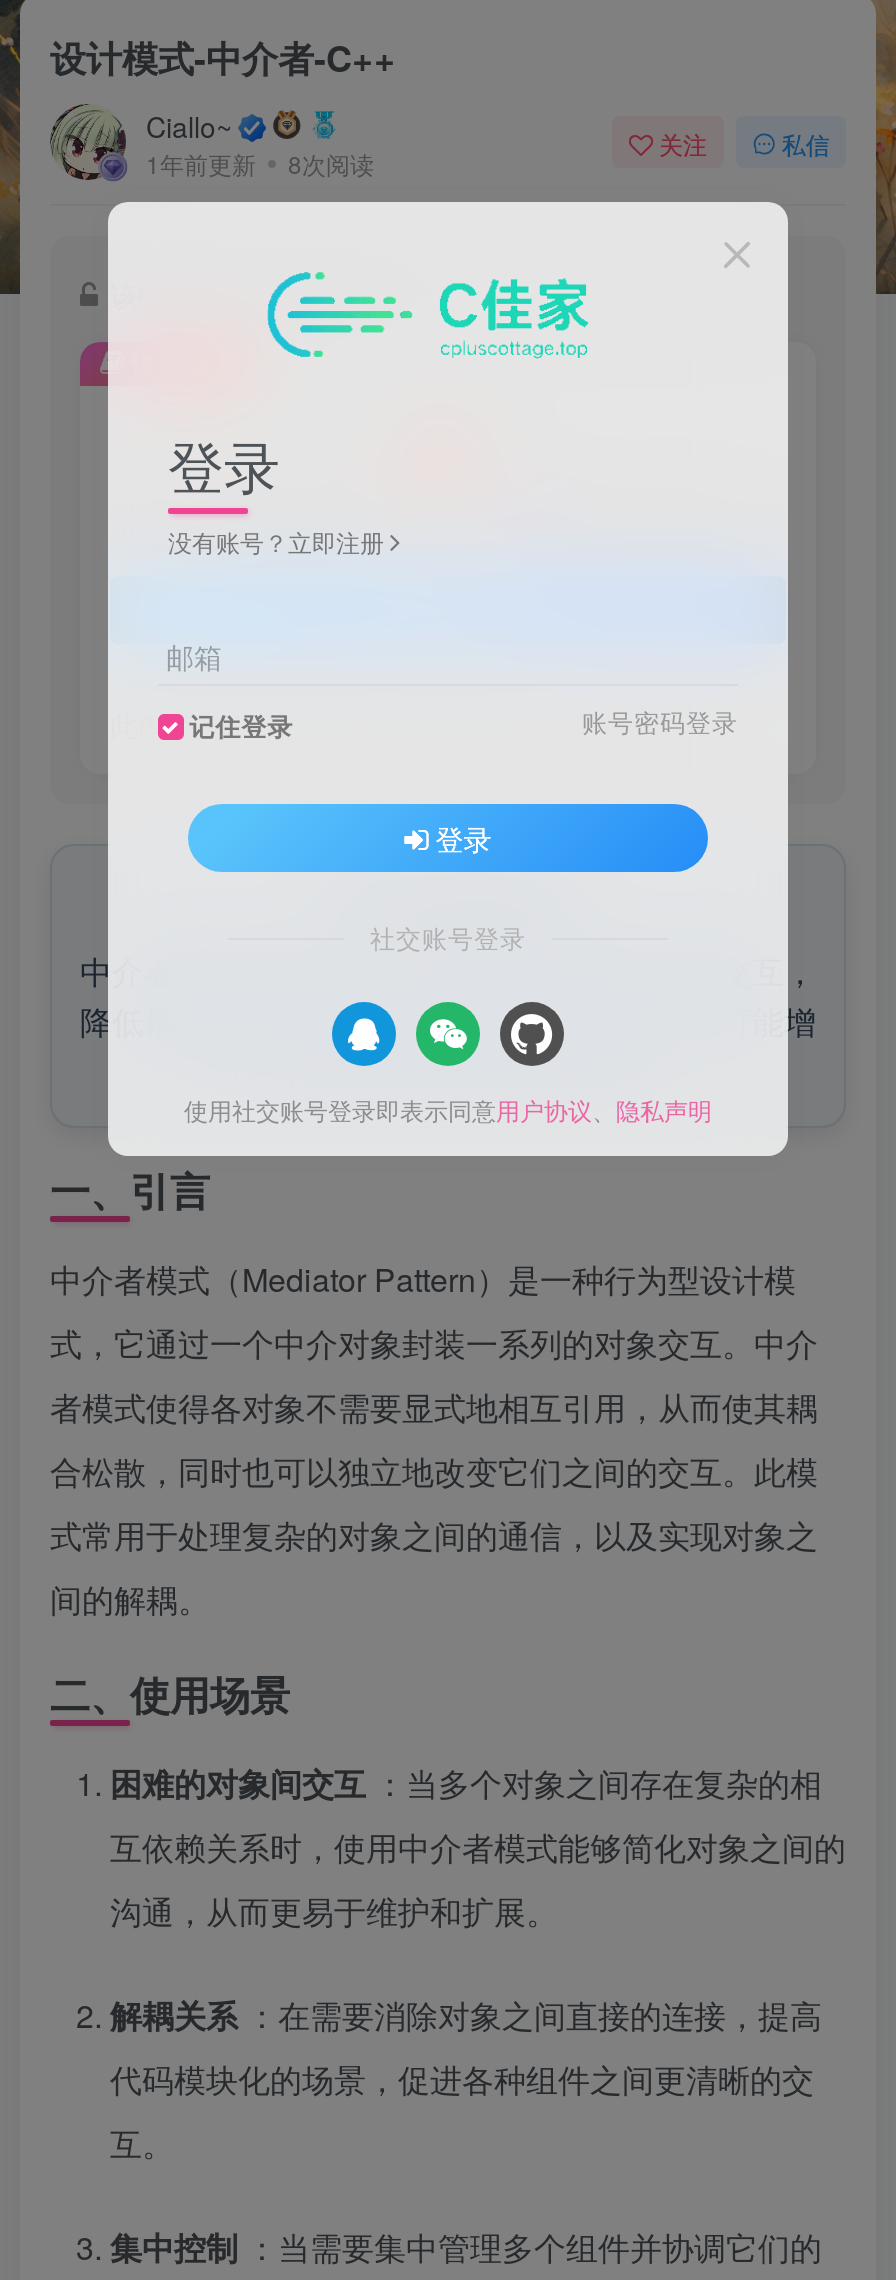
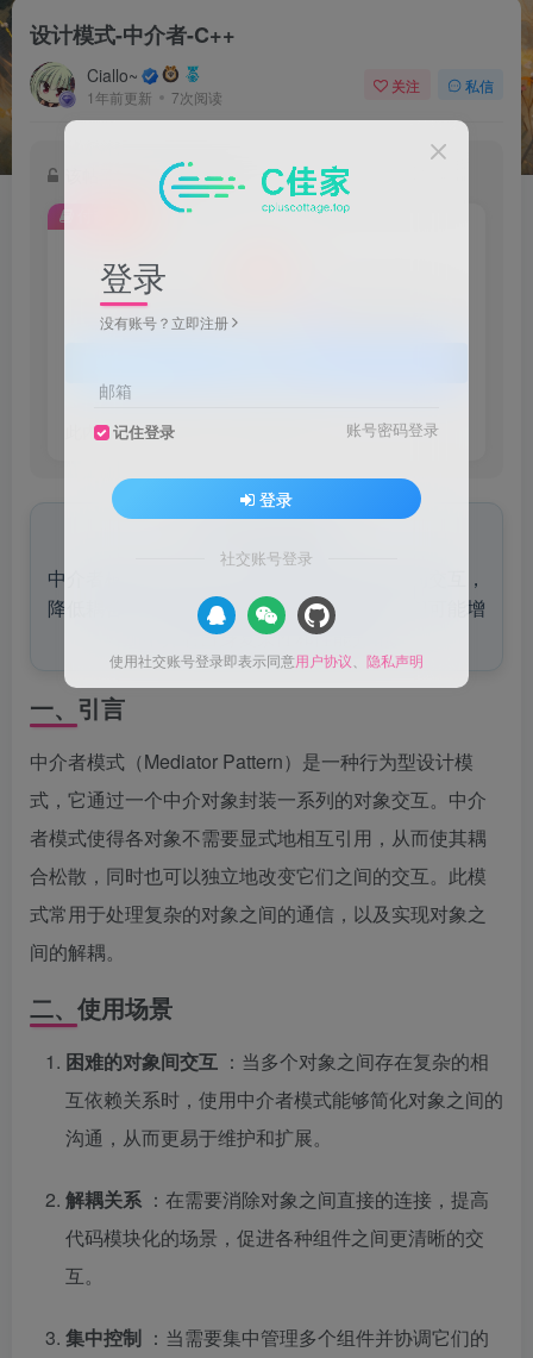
[146,145,374,179] 1年前更新 8次阅读 -> [87,86,222,107] 1年前更新 7次阅读

